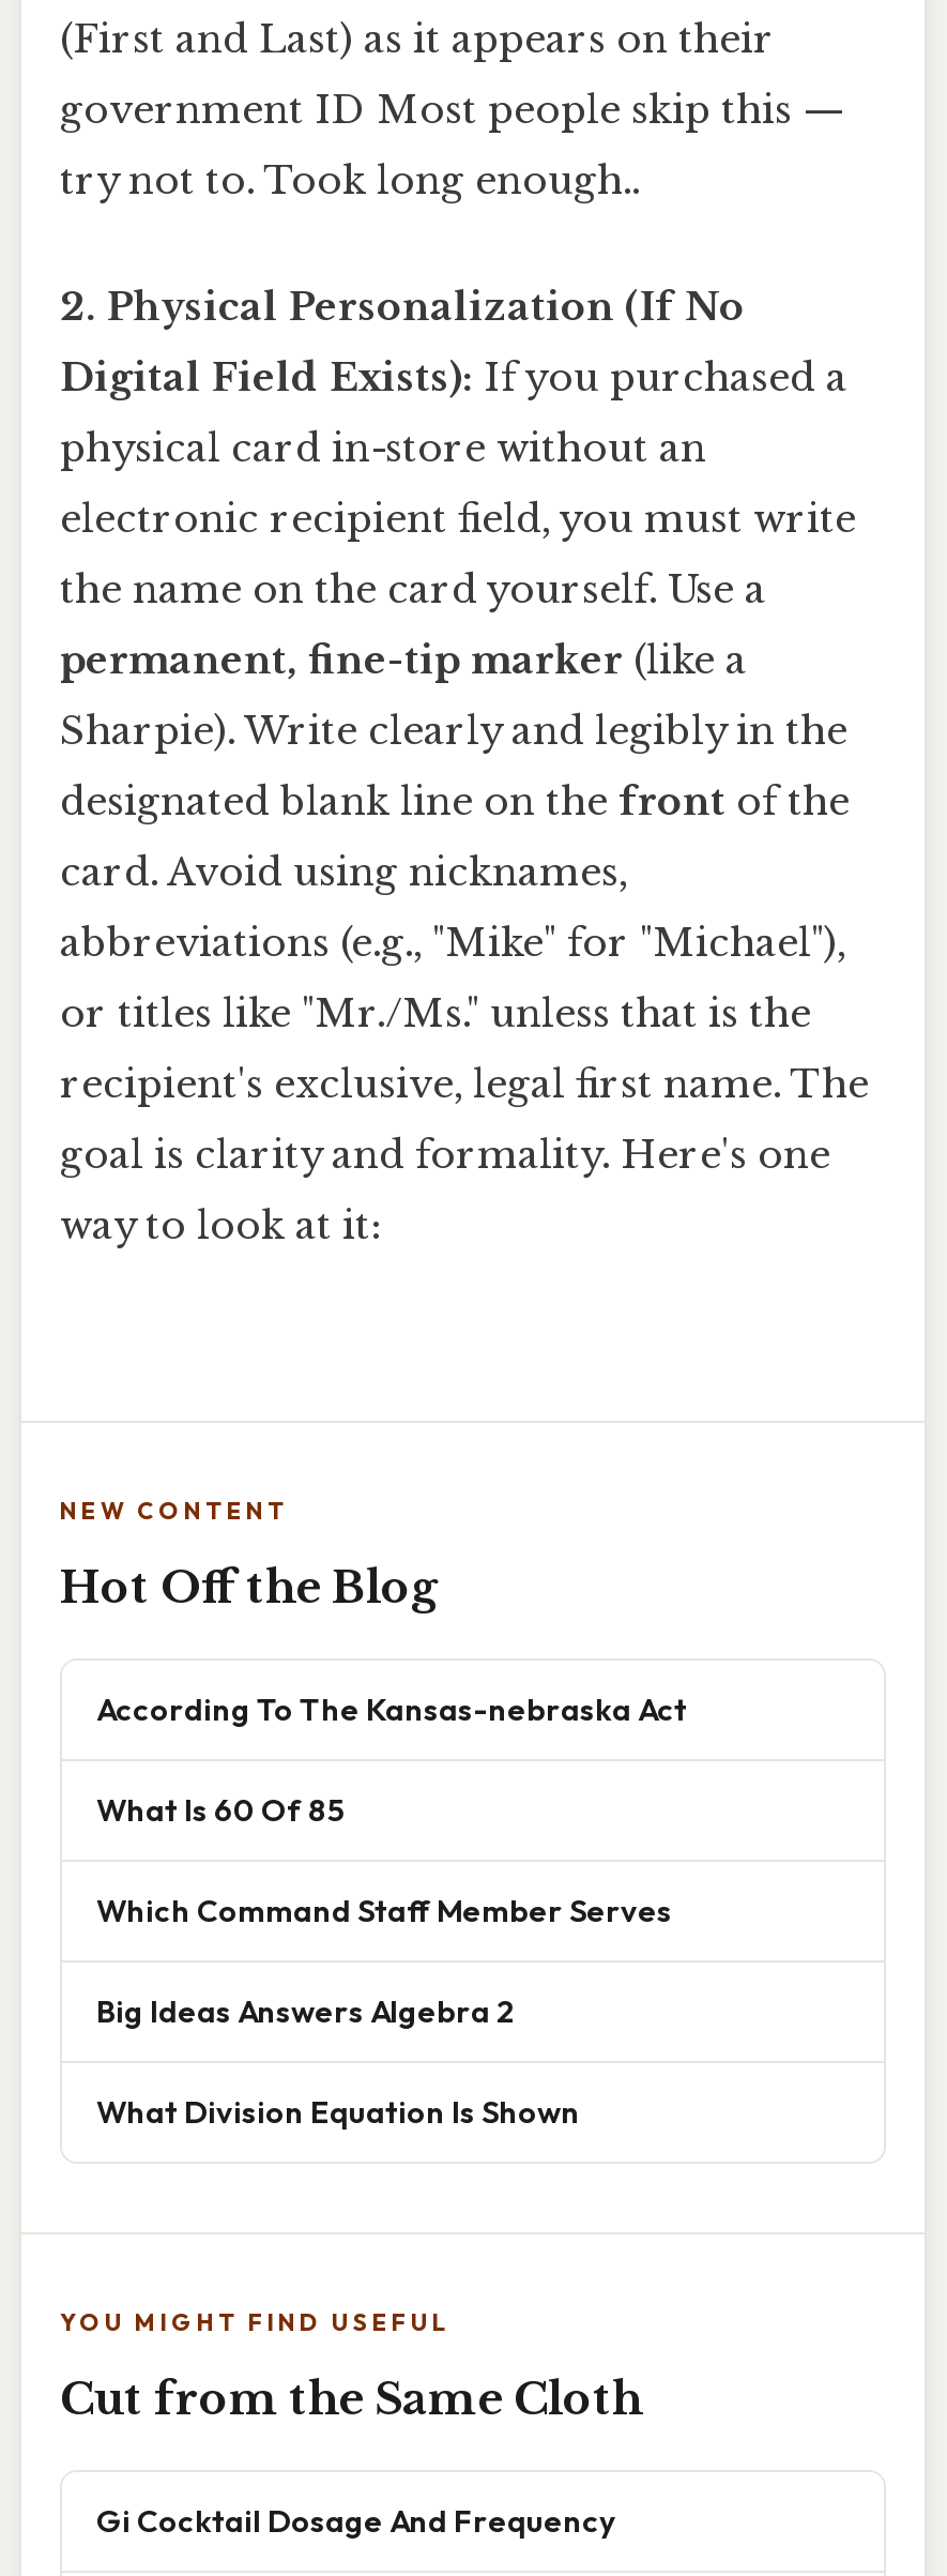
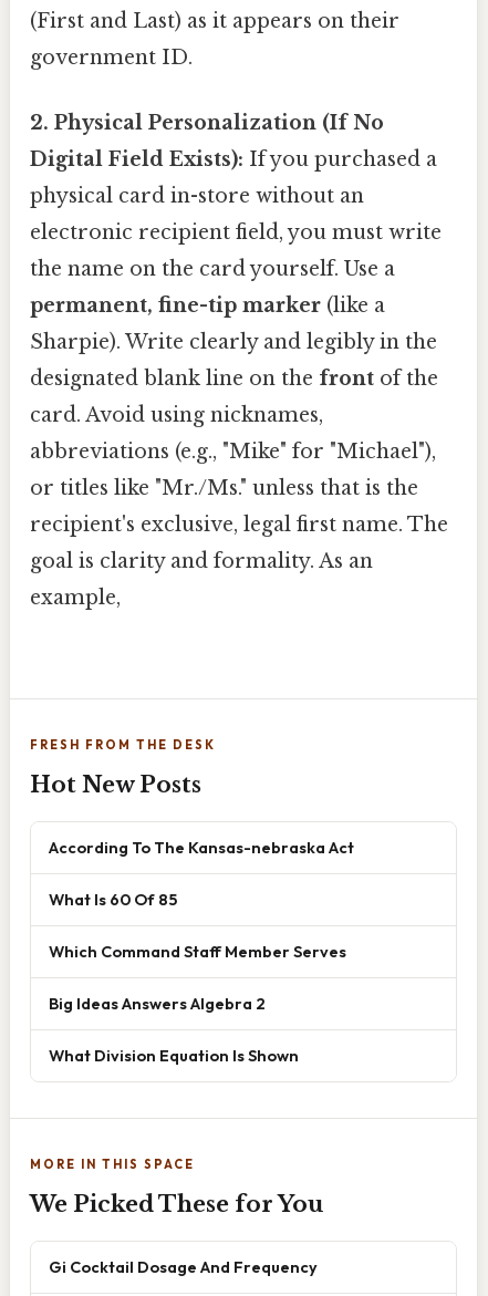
[60,86,843,204] government ID Most people skip this — | try not to. Took long enough.. -> [30,45,193,69] government ID.
[60,1132,830,1179] goal is clarity and formality. Here's one -> [30,549,373,573] goal is clarity and formality. As an
[60,1202,379,1249] way to look at it: -> [30,585,121,610] example,
[60,1496,289,1526] NEW CONTENT -> [30,737,216,753] FRESH FROM THE DESK
[60,1563,439,1614] Hot Off the Blog -> [30,772,201,798] Hot New Posts
[60,2308,452,2338] YOU MIGHT FIND USEFUL -> [30,1157,195,1172] MORE IN THIS SPACE
[60,2374,642,2425] Cut from the Same Cloth -> [30,1191,323,1218] We Picked These for You

